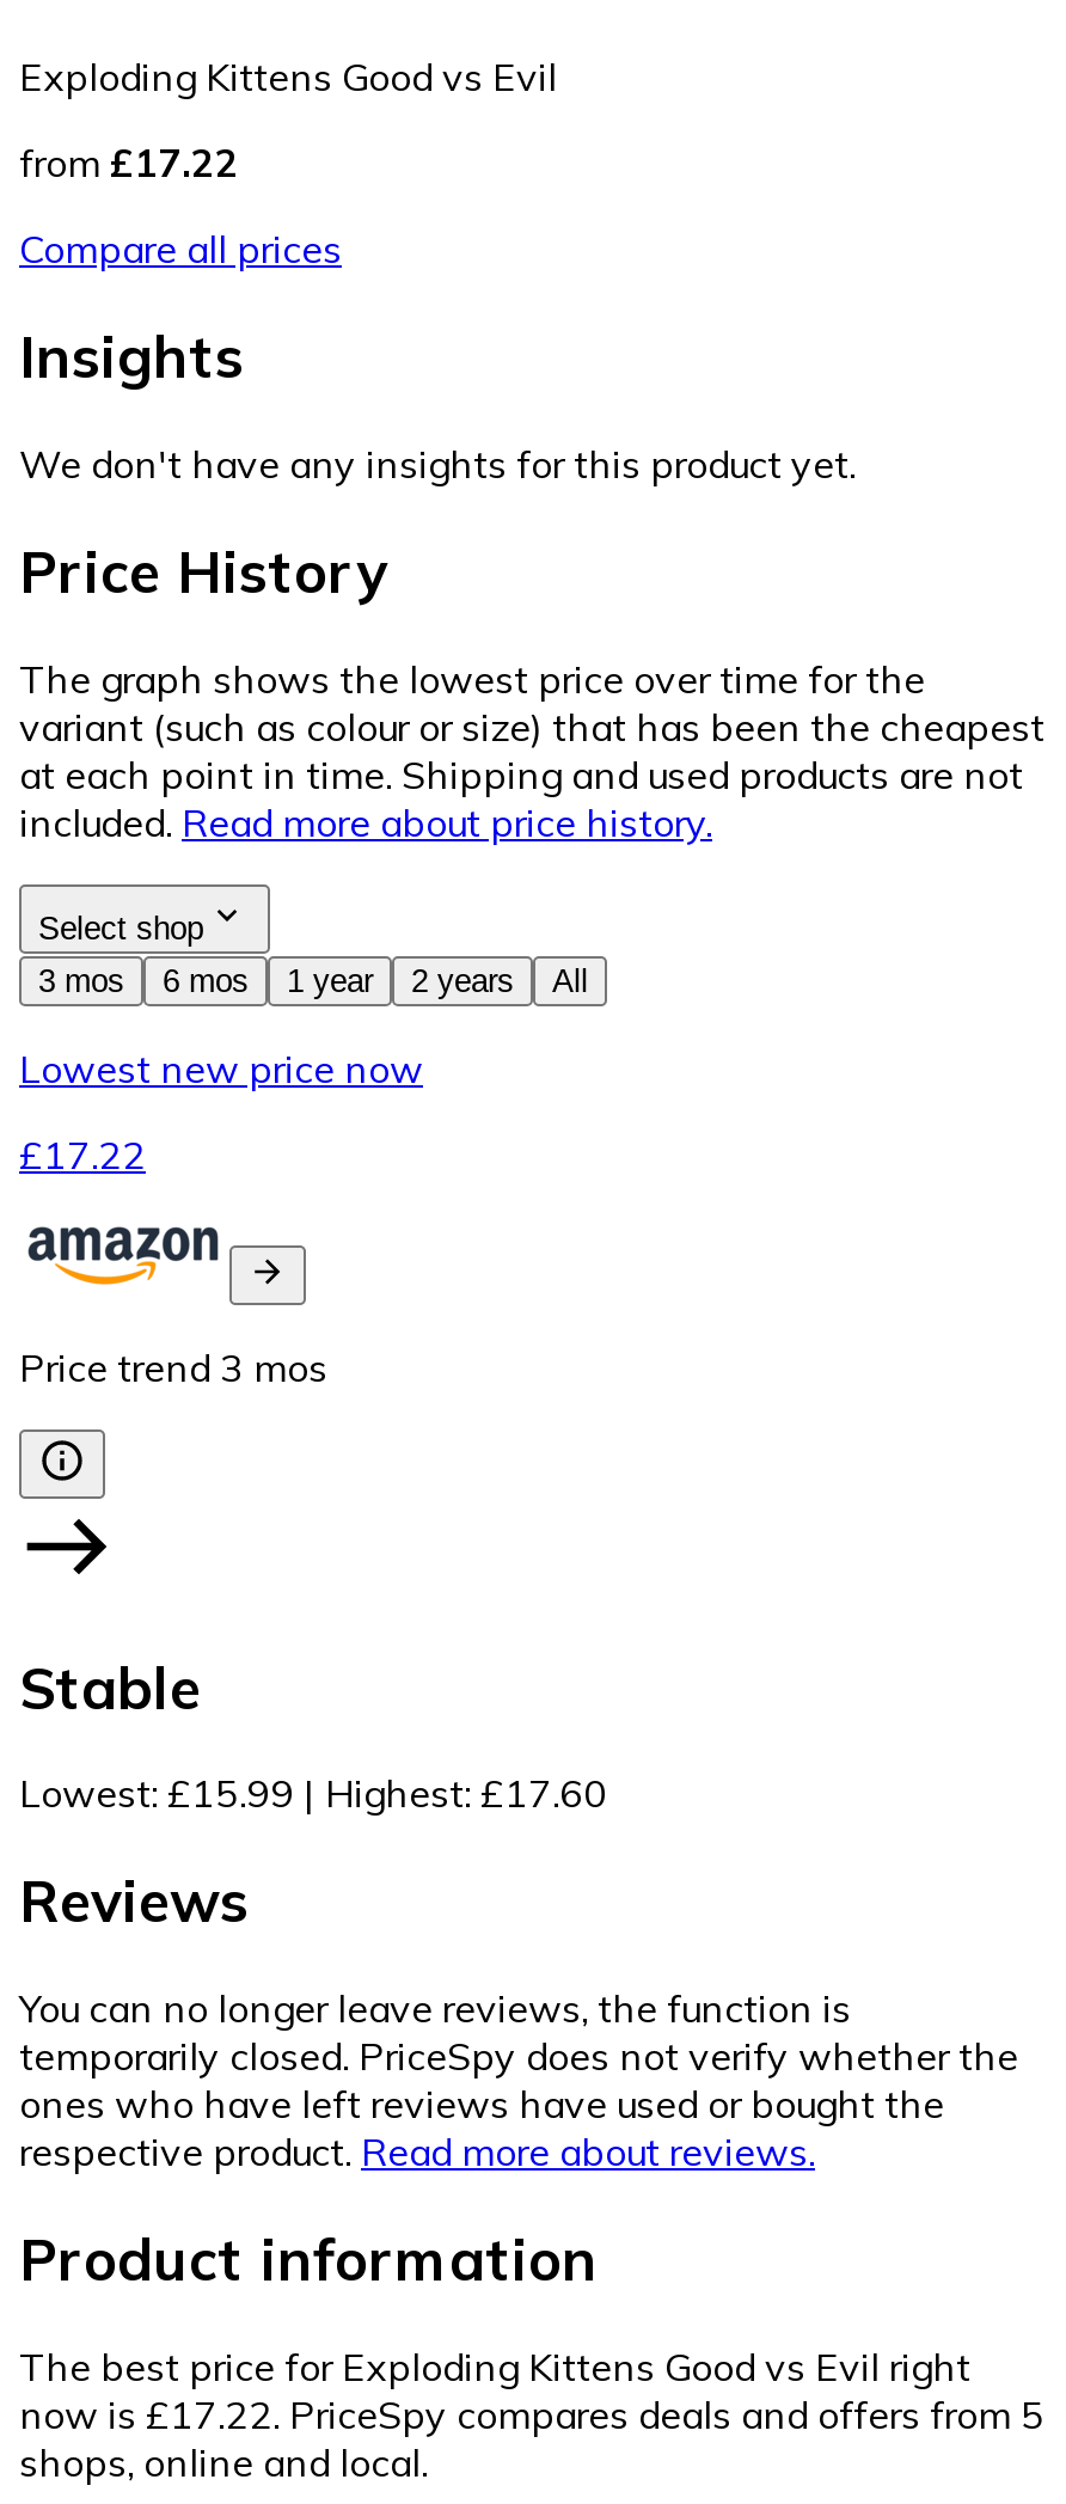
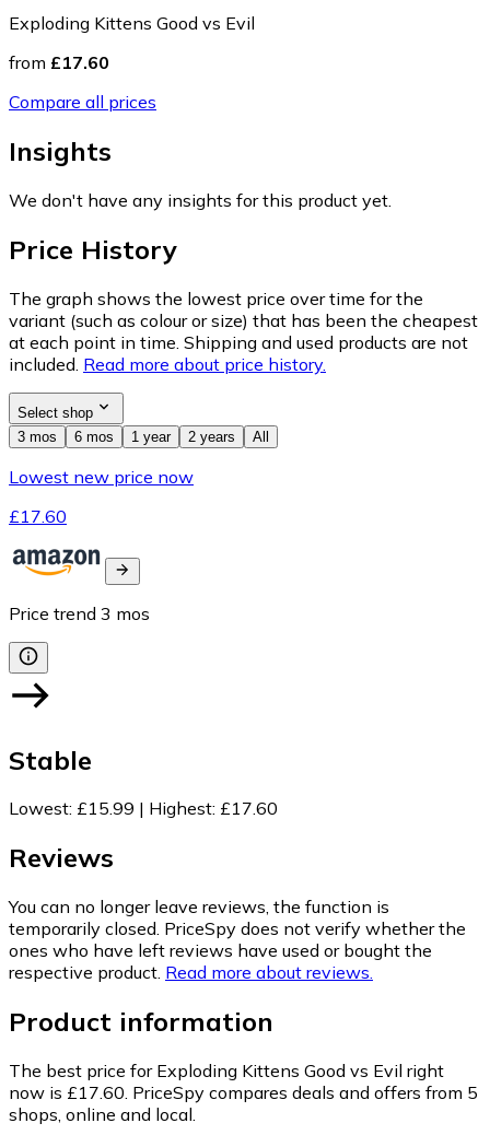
[19,139,239,186] from £17.22 -> [9,51,109,73] from £17.60
[19,1130,146,1178] £17.22 -> [9,505,67,527] £17.60
[19,2391,1044,2439] now is £17.22. PriceSpy compares deals and offers from 5 -> [9,1082,478,1103] now is £17.60. PriceSpy compares deals and offers from 5

